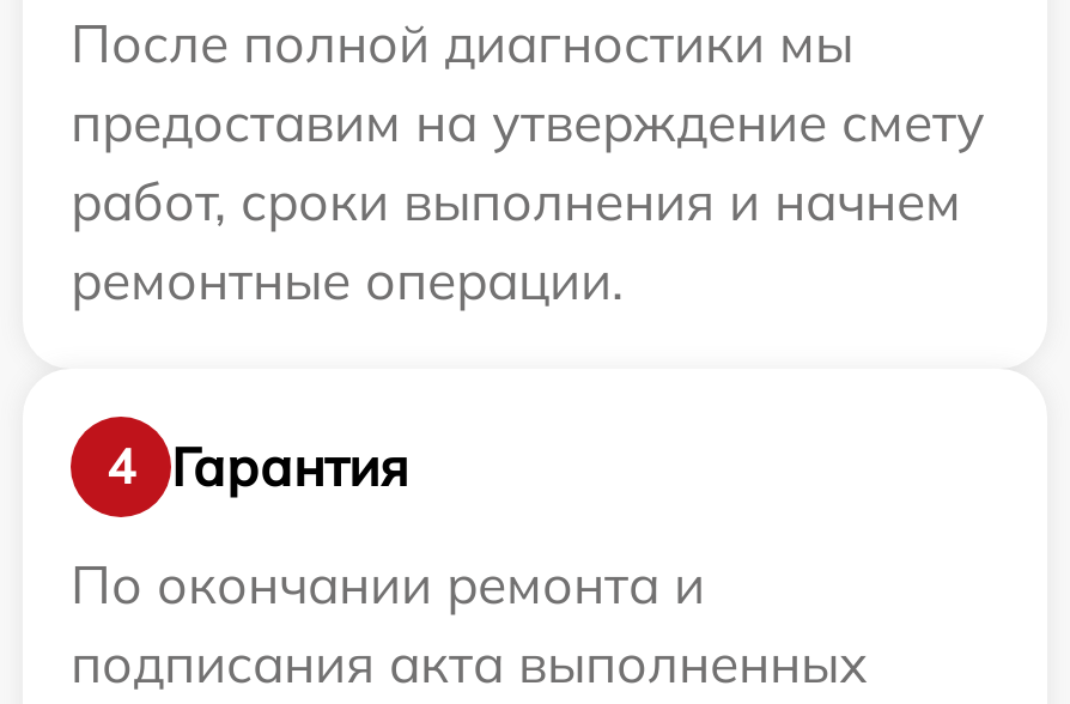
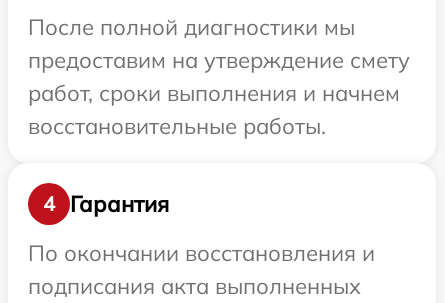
[71,247,624,314] ремонтные операции. -> [28,112,326,140] восстановительные работы.
[71,551,705,618] По окончании ремонта и -> [28,239,375,267] По окончании восстановления и

